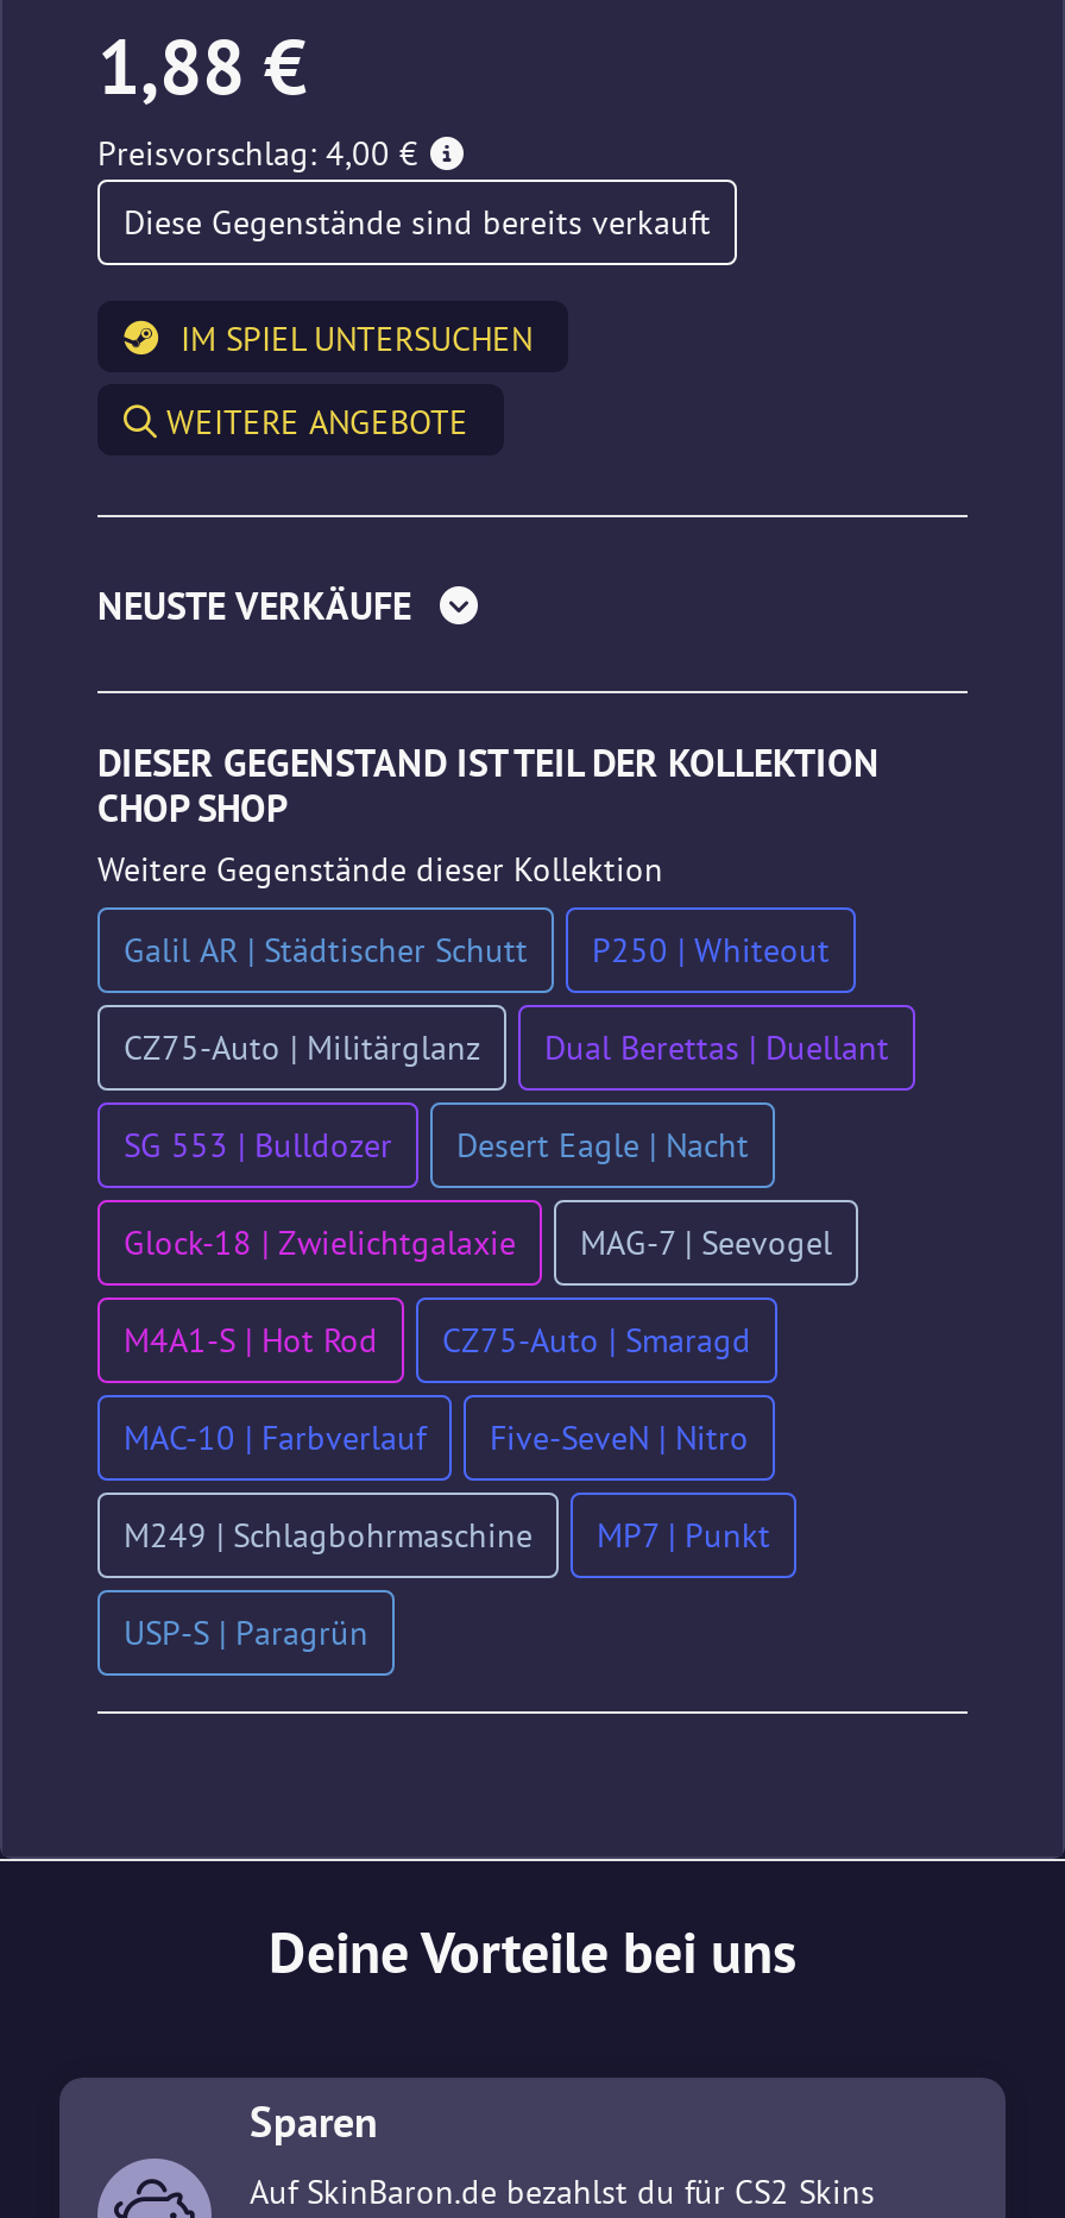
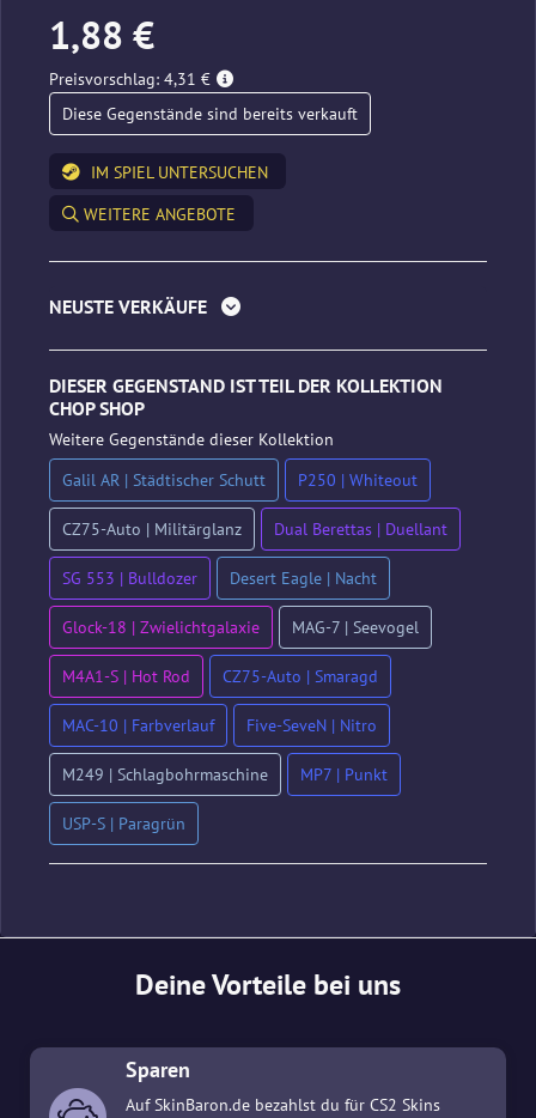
[97,131,418,174] Preisvorschlag: 4,00 € -> [49,68,211,89] Preisvorschlag: 4,31 €

